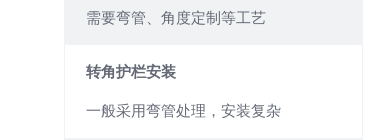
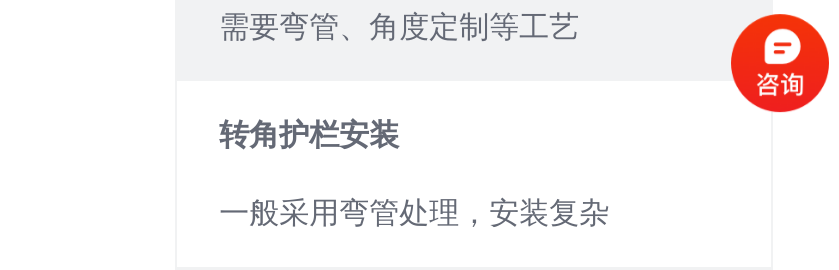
none -> [729,11,831,115] [image]

